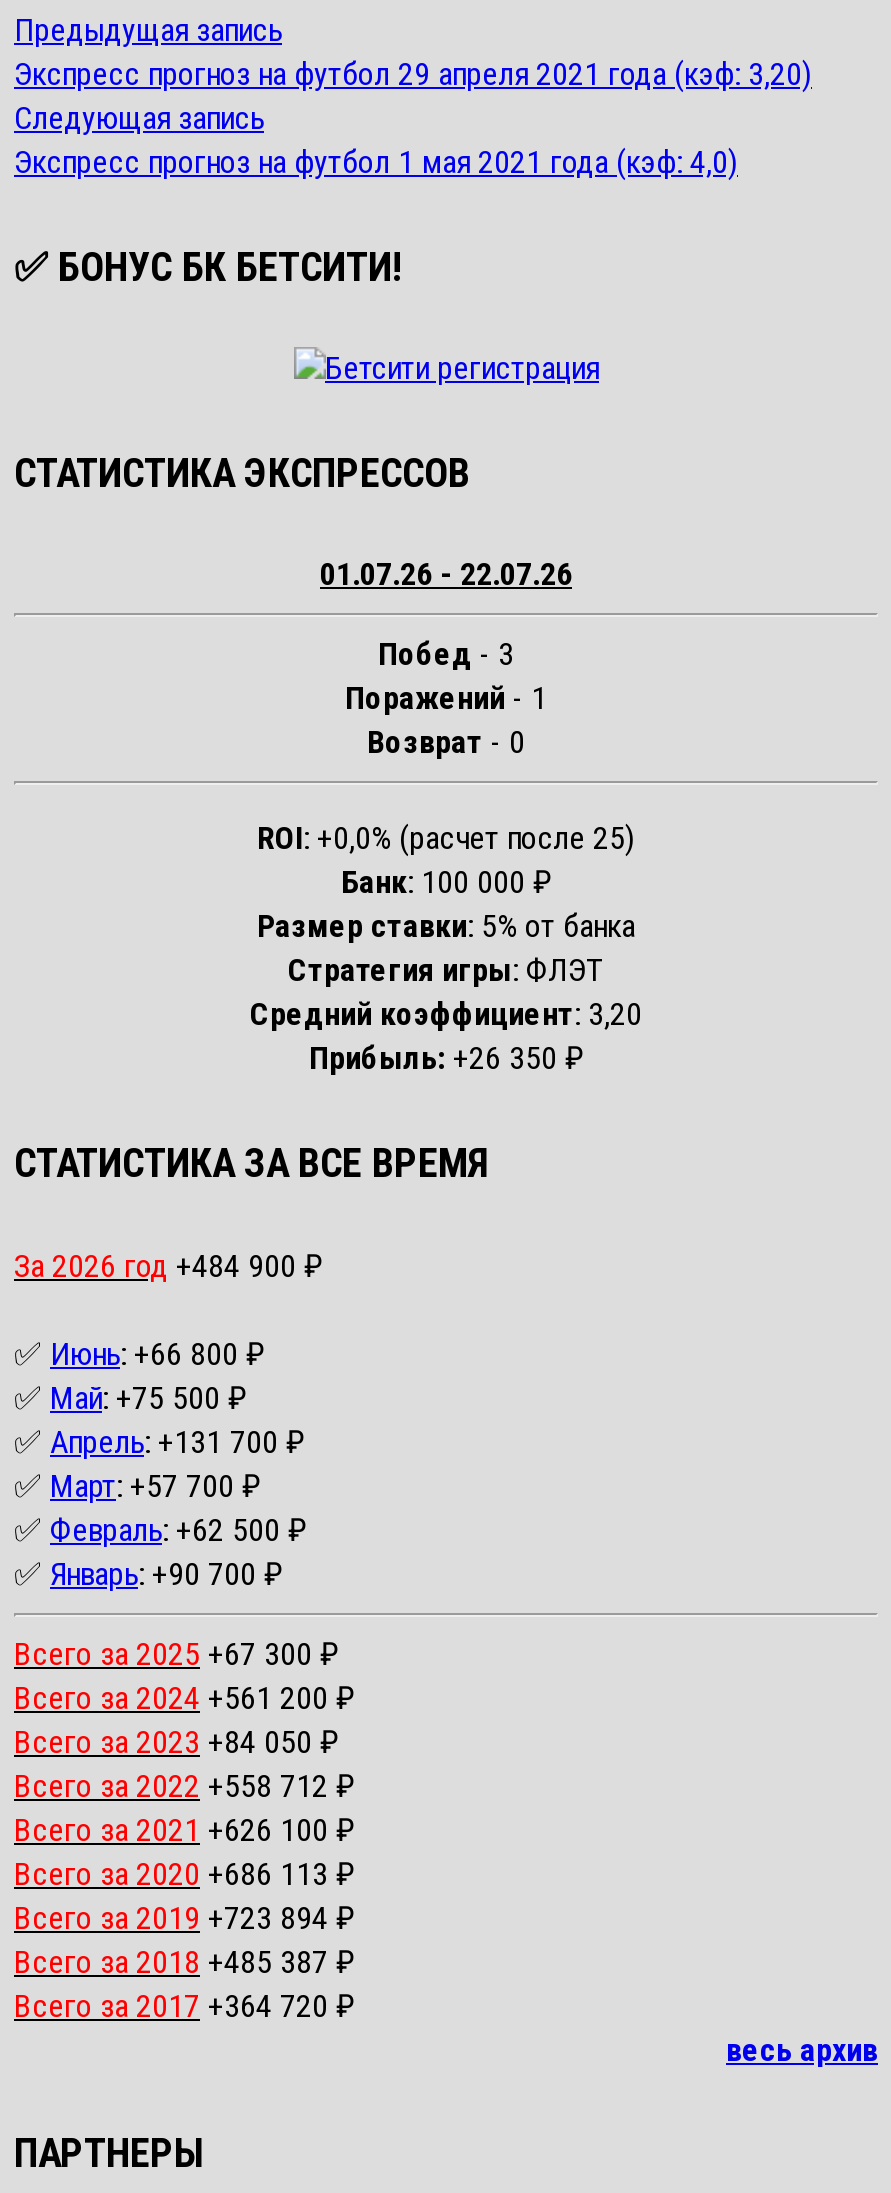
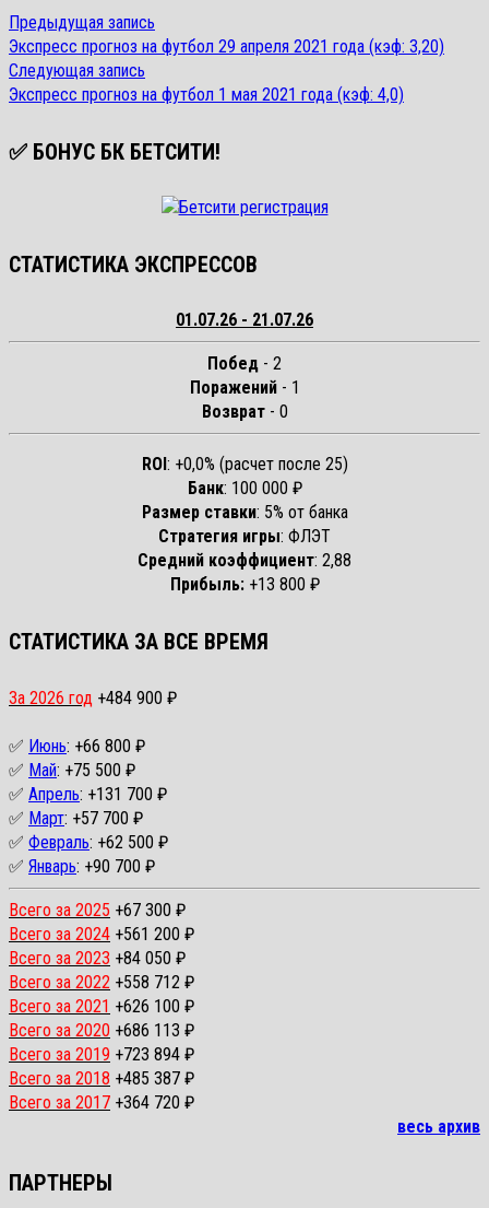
[320,556,572,594] 01.07.26 - 22.07.26 -> [176,310,313,331] 01.07.26 - 21.07.26
[378,636,514,674] Побед - 3 -> [207,354,282,374] Побед - 2
[250,996,642,1034] Средний коэффициент: 3,20 -> [138,550,351,571] Средний коэффициент: 2,88
[309,1040,583,1078] Прибыль: +26 350 ₽ -> [170,574,319,595] Прибыль: +13 800 ₽

